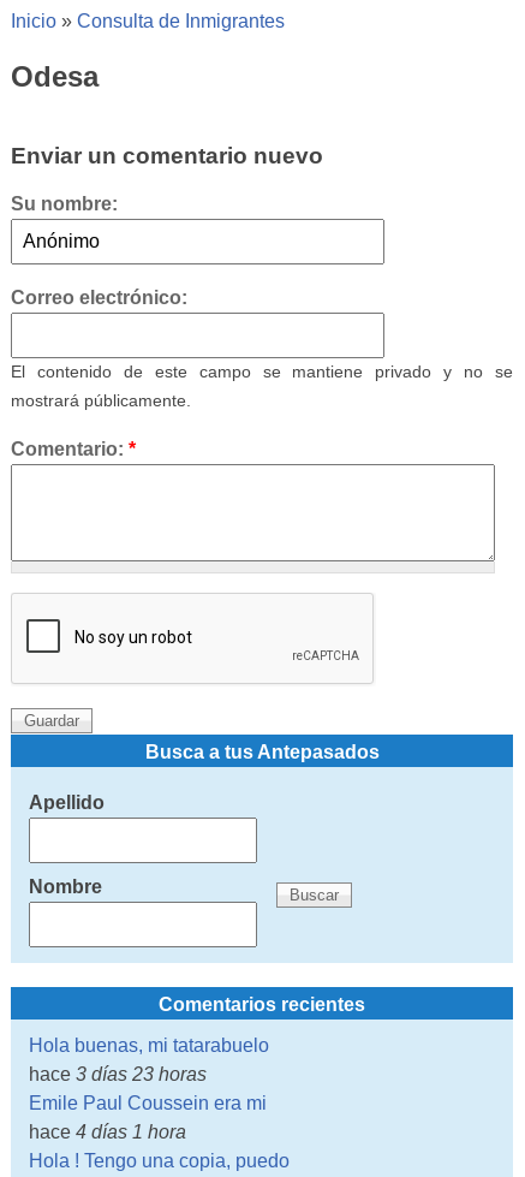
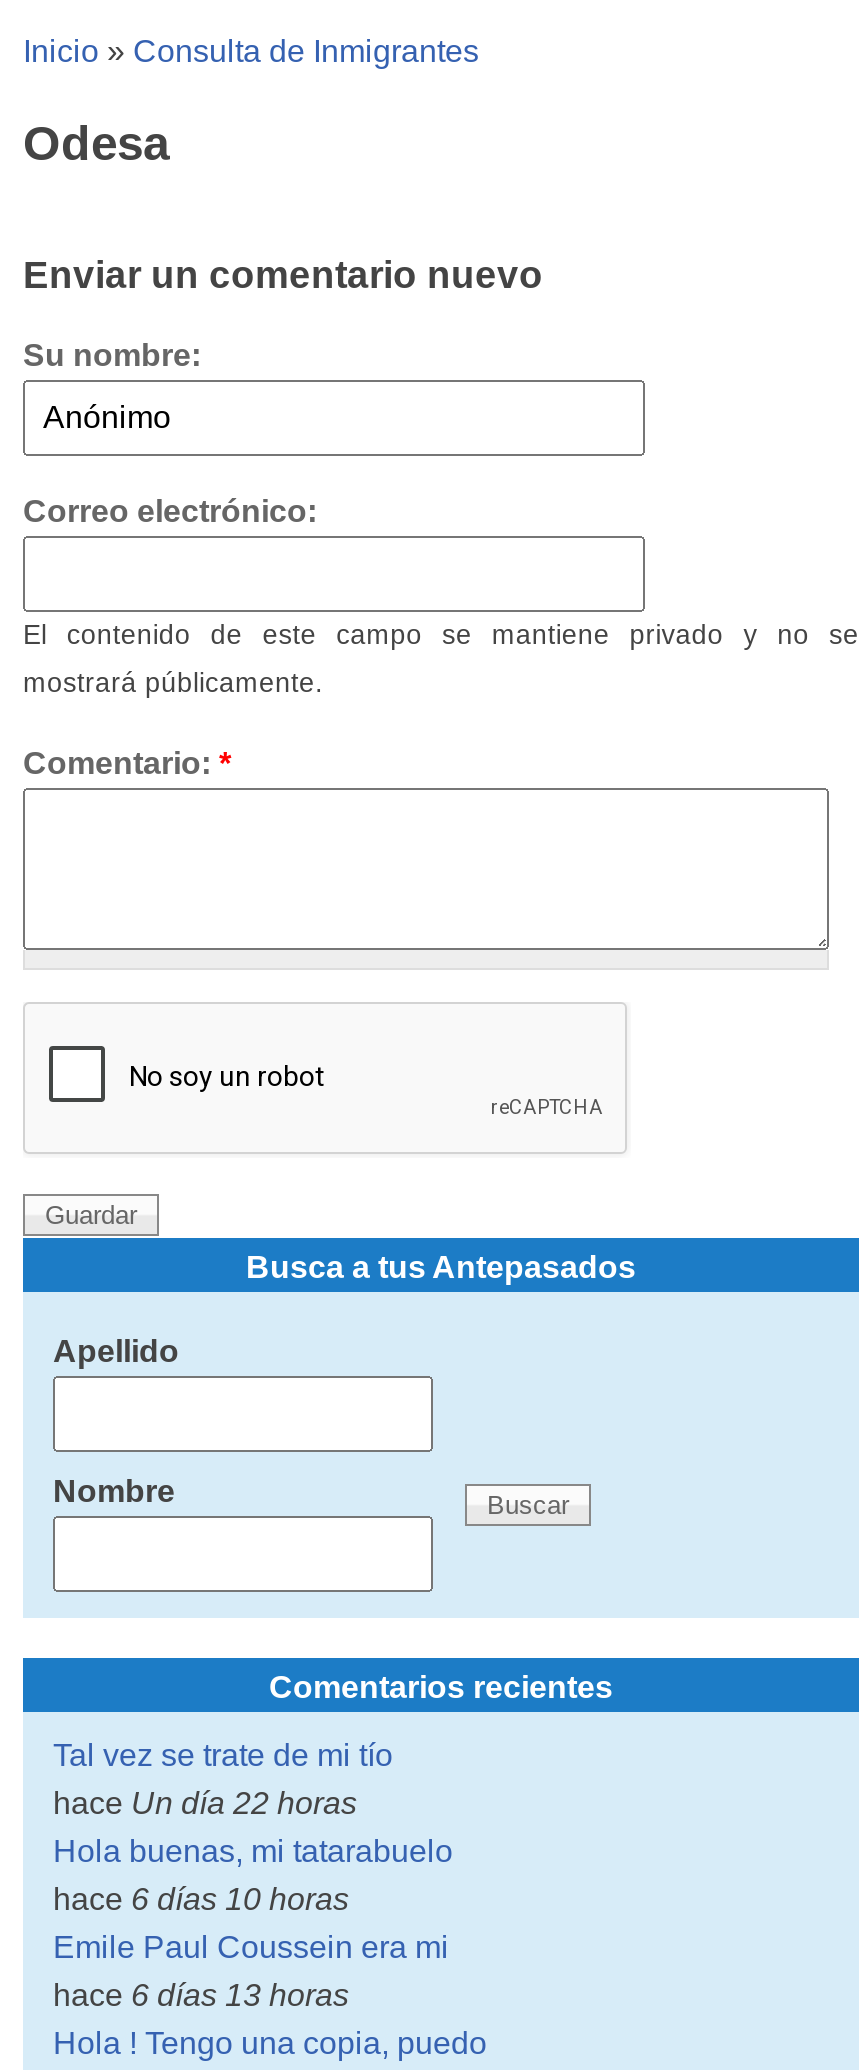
none -> [53,1738,393,1820] Tal vez se trate de mi tío | hace Un día 22 horas
[29,1064,207,1085] hace 3 días 23 horas -> [53,1882,349,1916] hace 6 días 10 horas
[29,1122,186,1142] hace 4 días 1 hora -> [53,1978,349,2012] hace 6 días 13 horas

